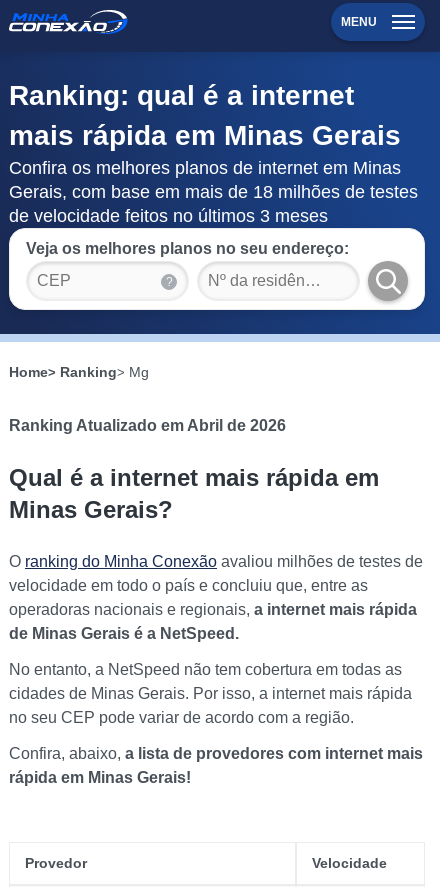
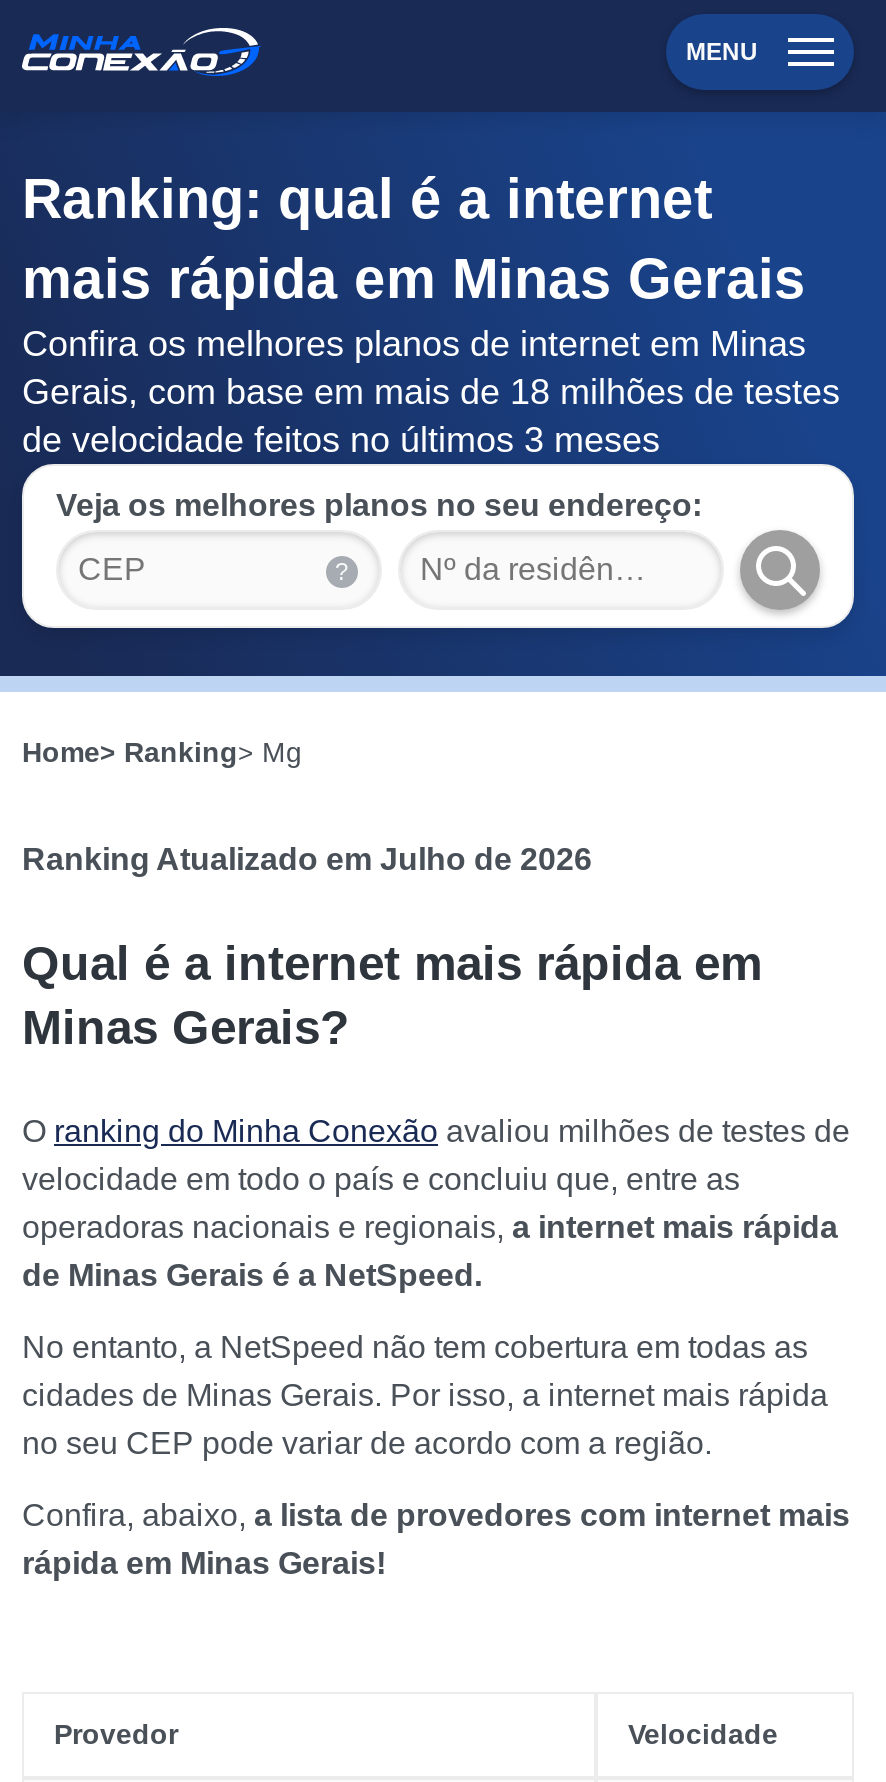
[9,417,286,434] Ranking Atualizado em Abril de 2026 -> [22,842,592,876] Ranking Atualizado em Julho de 2026

